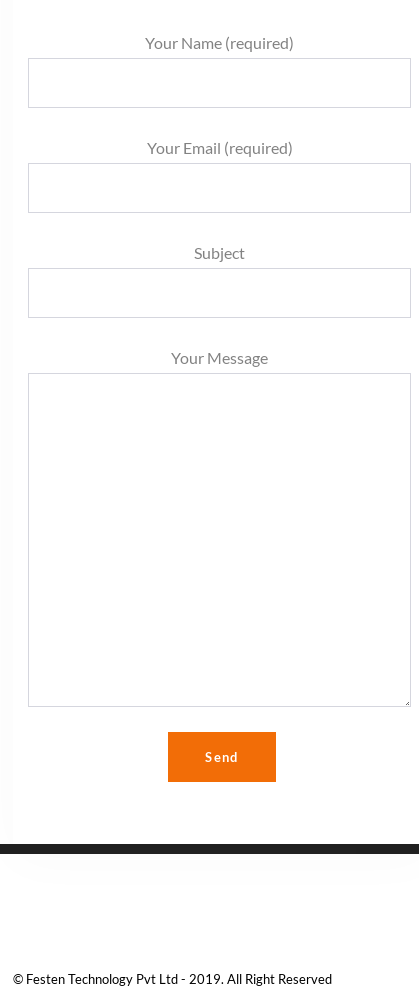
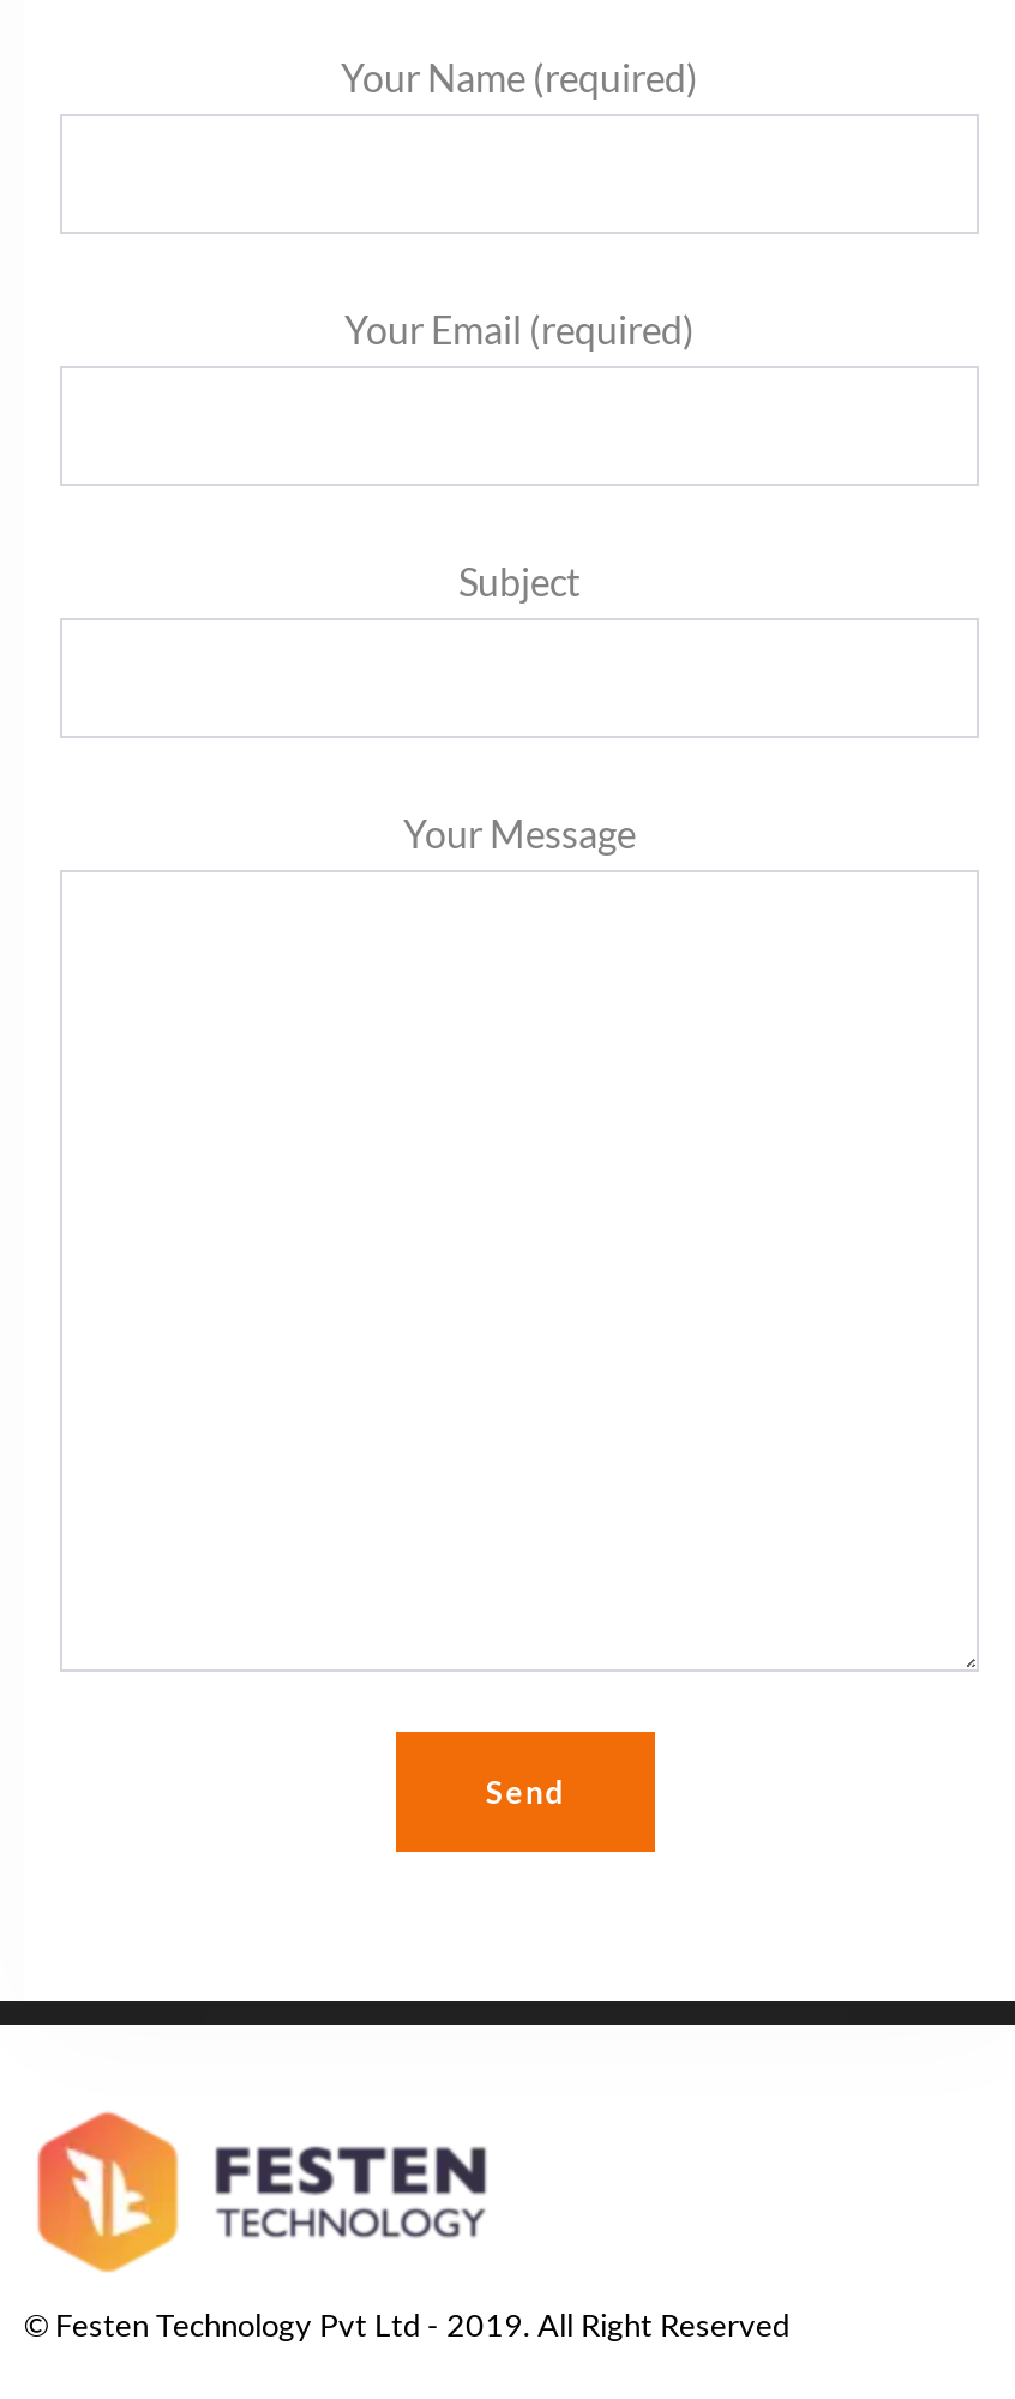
none -> [36,2110,180,2275] [image]
none -> [214,2143,487,2239] [image]

